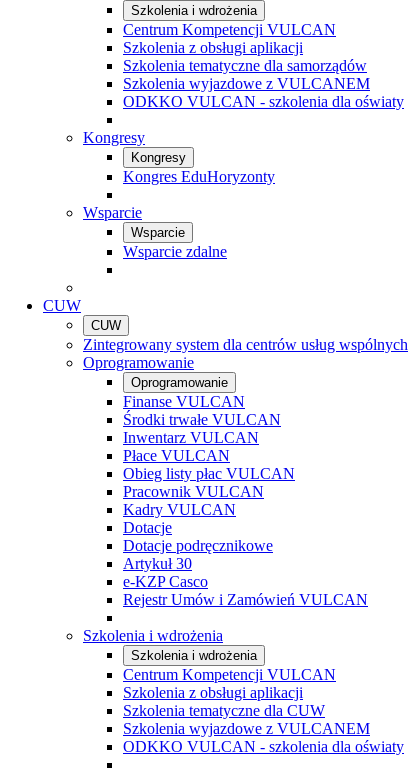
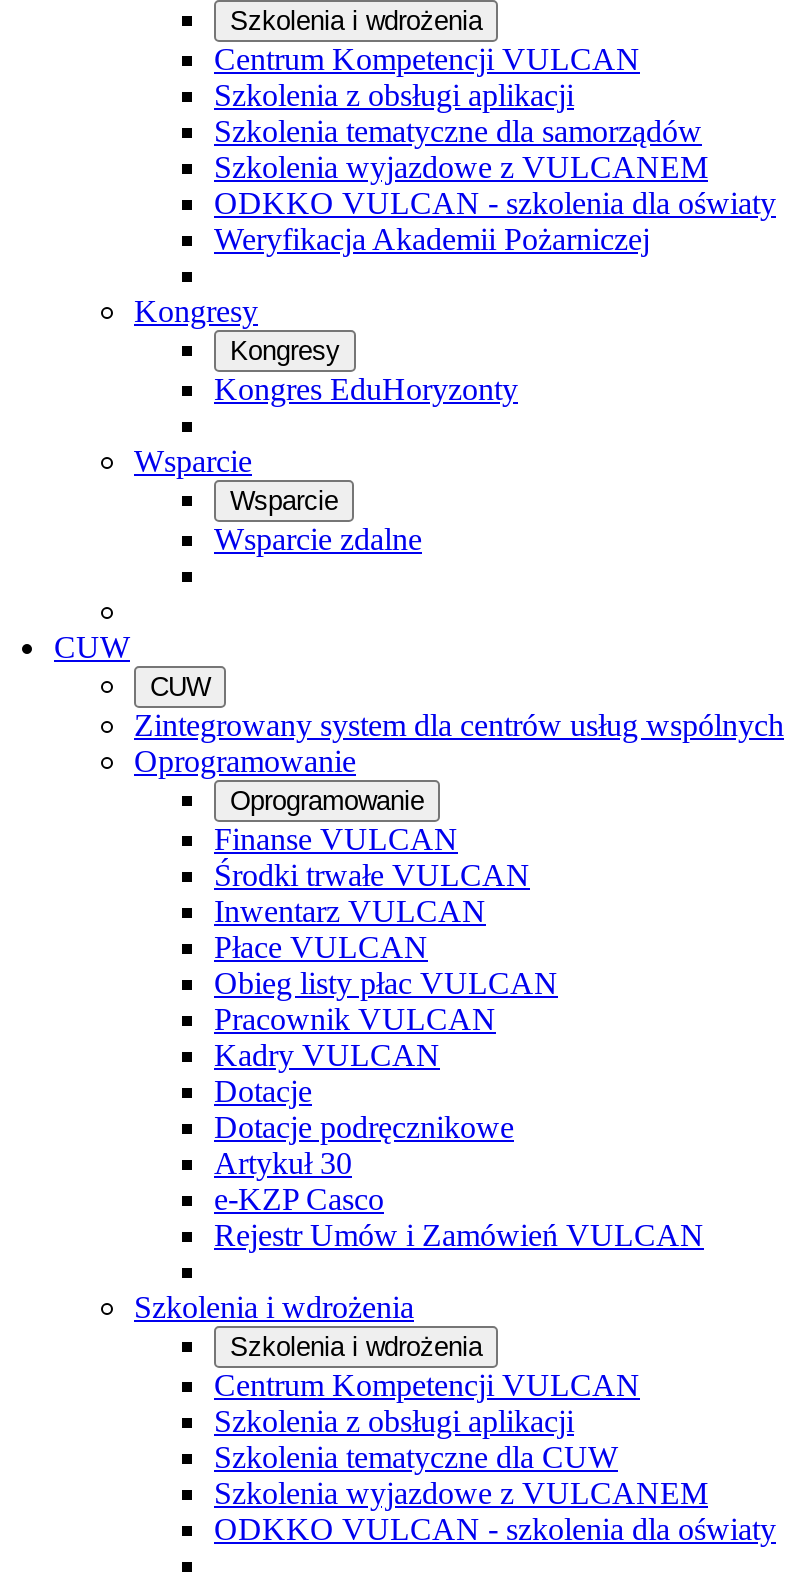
none -> [214,222,650,256] Weryfikacja Akademii Pożarniczej

